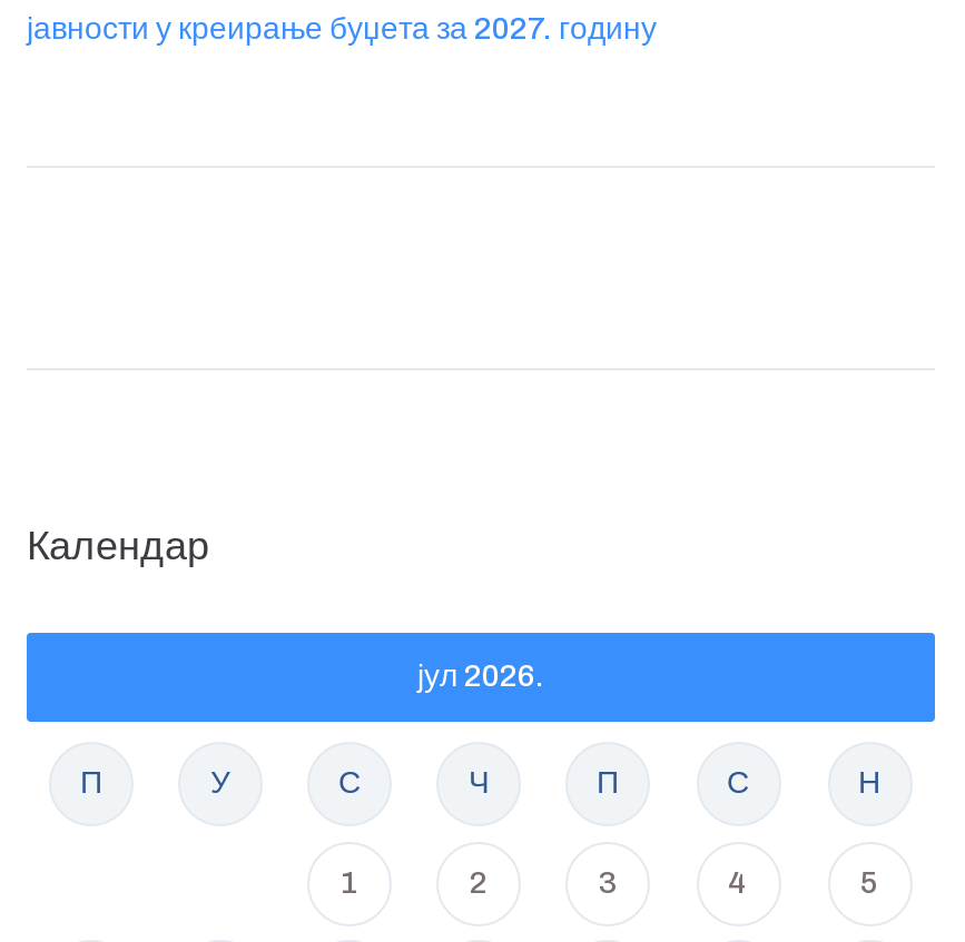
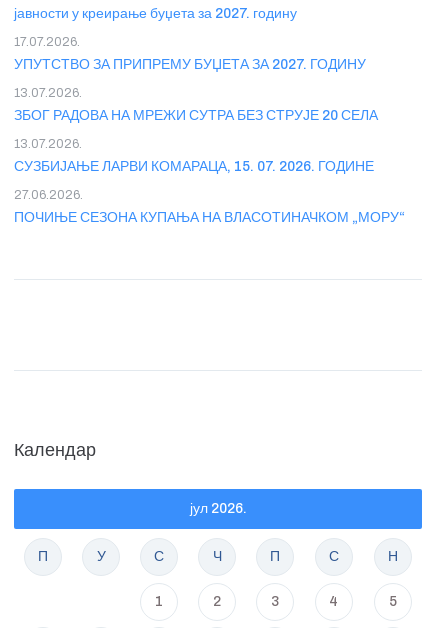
none -> [14,57,366,72] УПУТСТВО ЗА ПРИПРЕМУ БУЏЕТА ЗА 2027. ГОДИНУ
none -> [14,35,80,49] 17.07.2026.
none -> [14,108,378,123] ЗБОГ РАДОВА НА МРЕЖИ СУТРА БЕЗ СТРУЈЕ 20 СЕЛА
none -> [14,86,82,100] 13.07.2026.
none -> [14,159,374,174] СУЗБИЈАЊЕ ЛАРВИ КОМАРАЦА, 15. 07. 2026. ГОДИНЕ
none -> [14,137,82,151] 13.07.2026.
none -> [14,210,405,225] ПОЧИЊЕ СЕЗОНА КУПАЊА НА ВЛАСОТИНАЧКОМ „МОРУ“
none -> [14,188,83,202] 27.06.2026.

